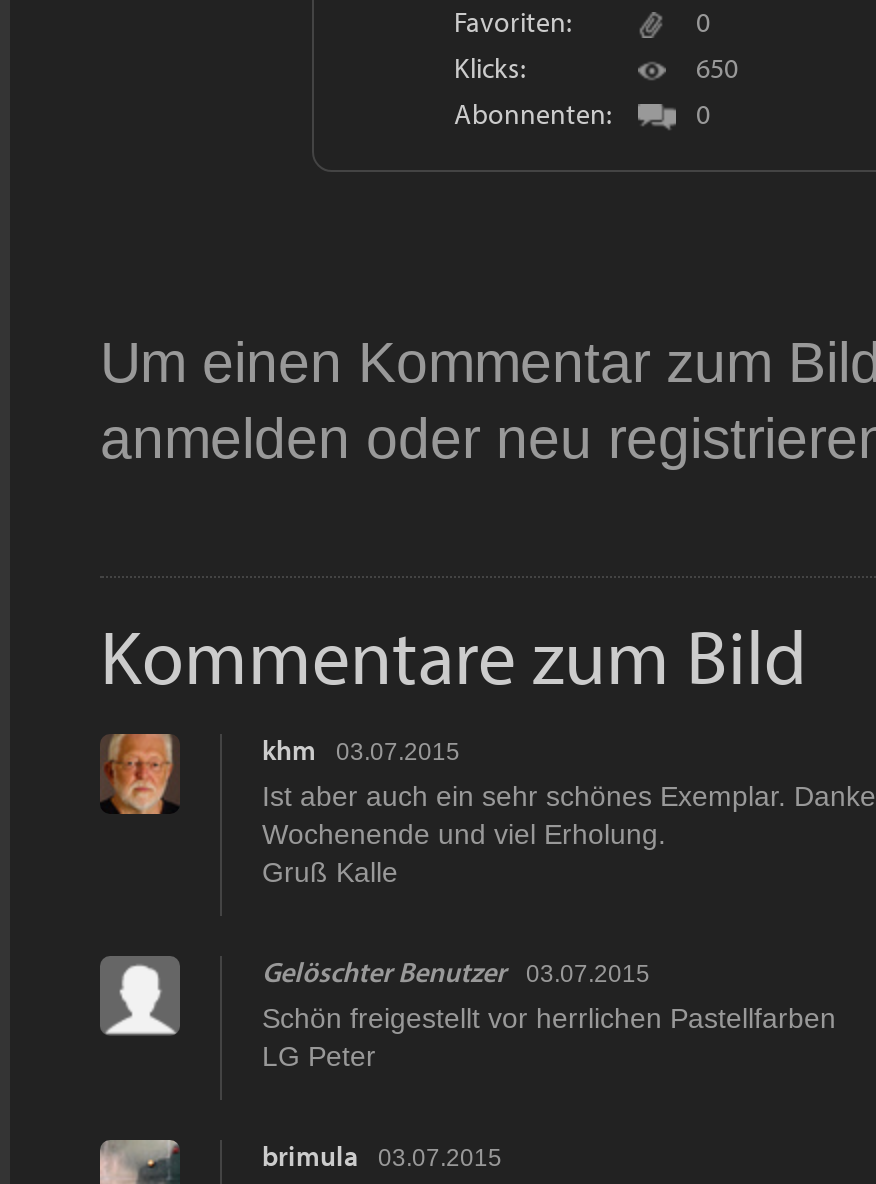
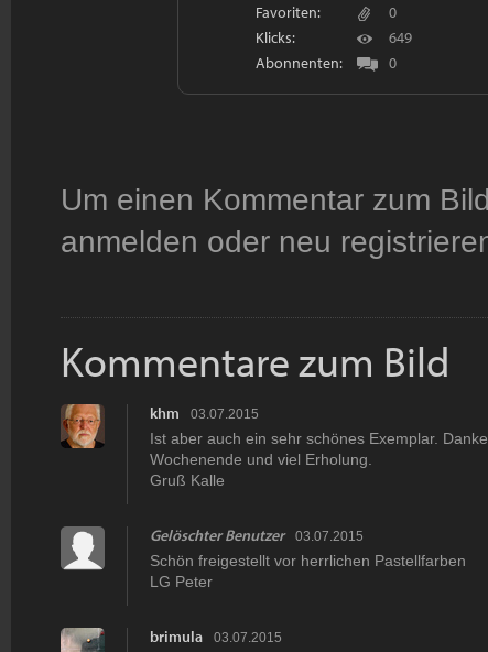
[696,50,738,86] 650 -> [389,28,412,48] 649

